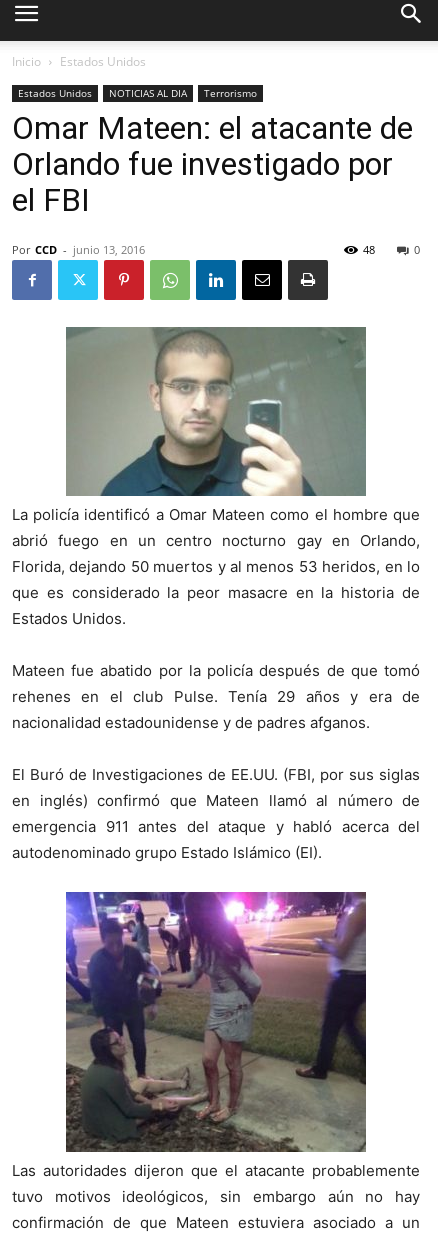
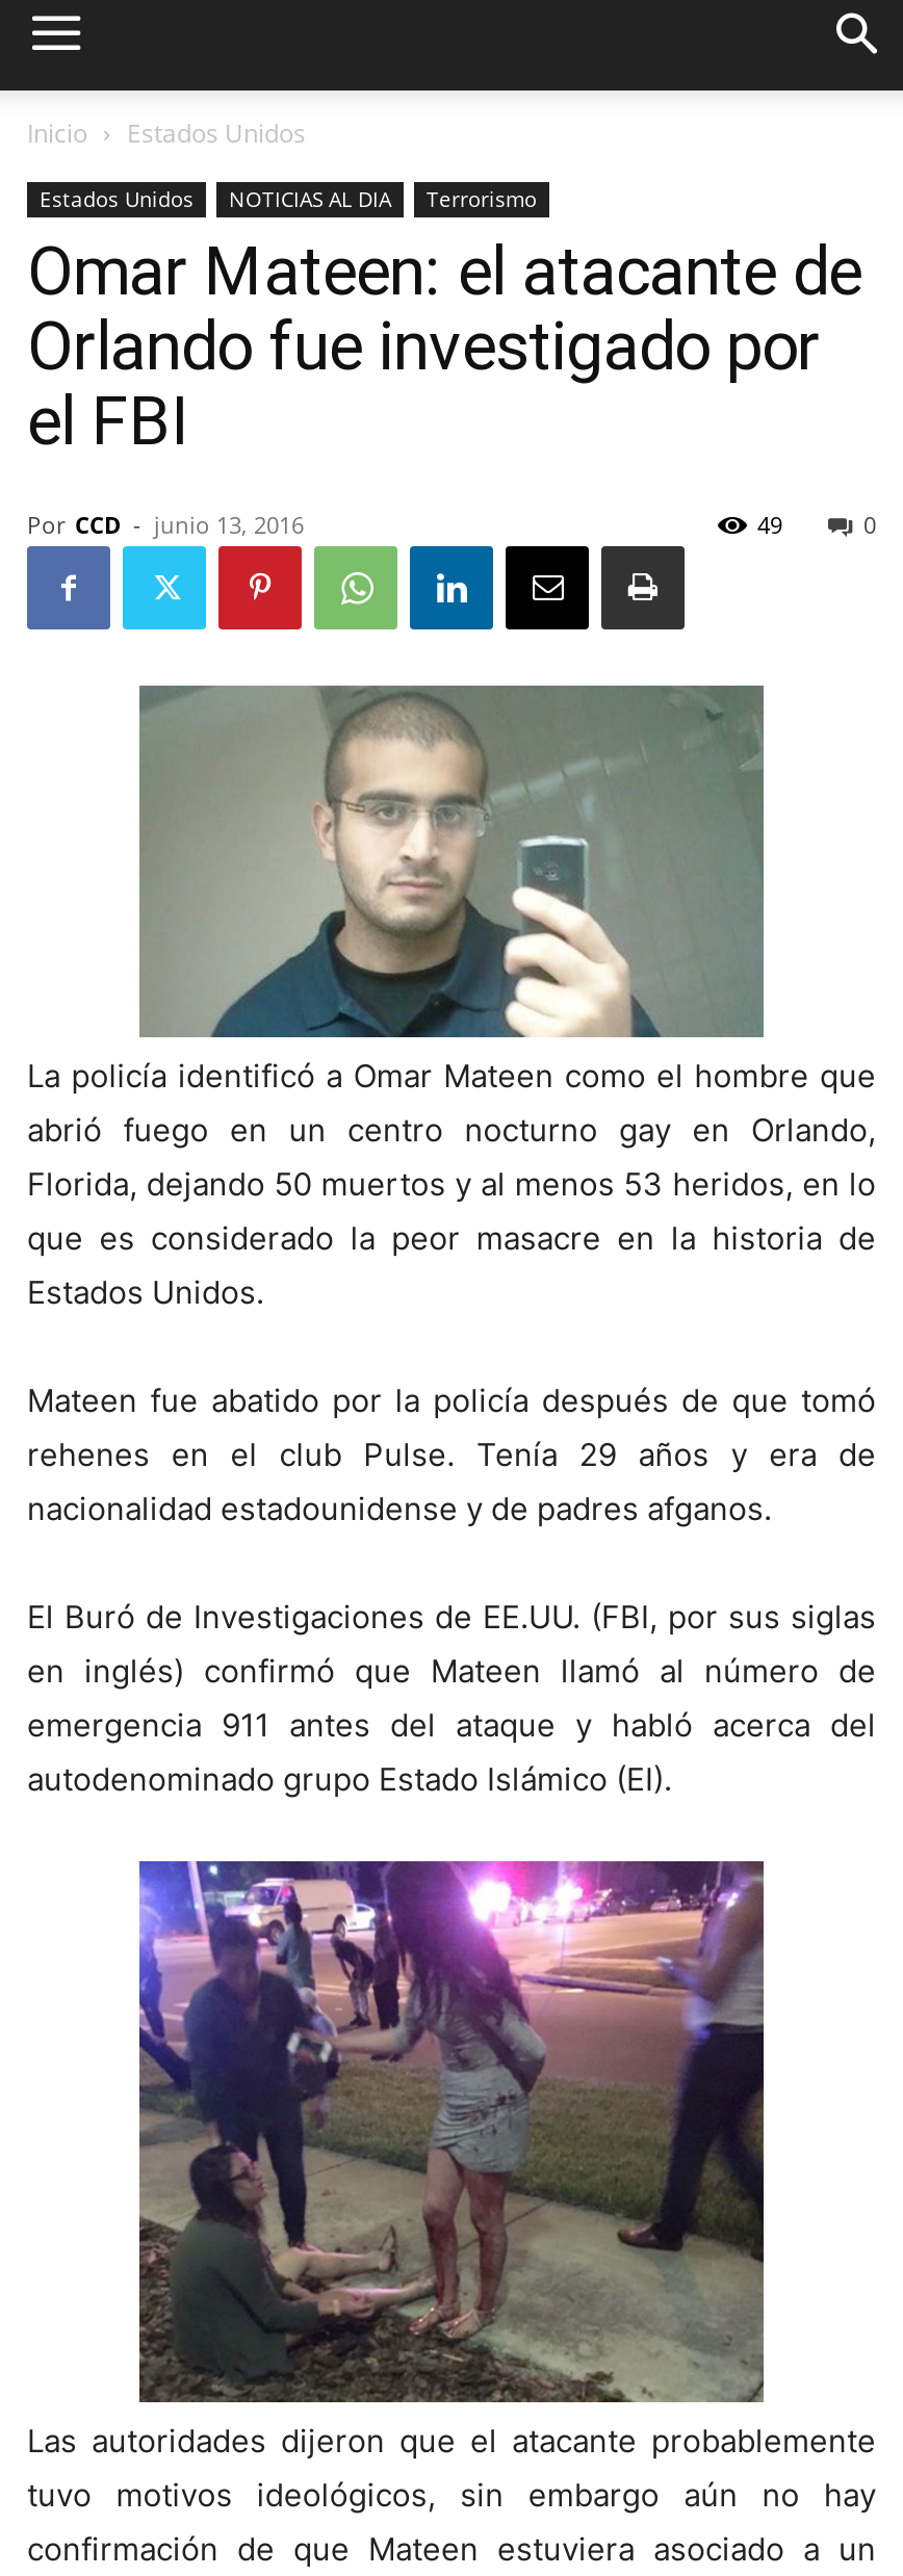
[363,242,375,257] 48 -> [757,510,782,541] 49

